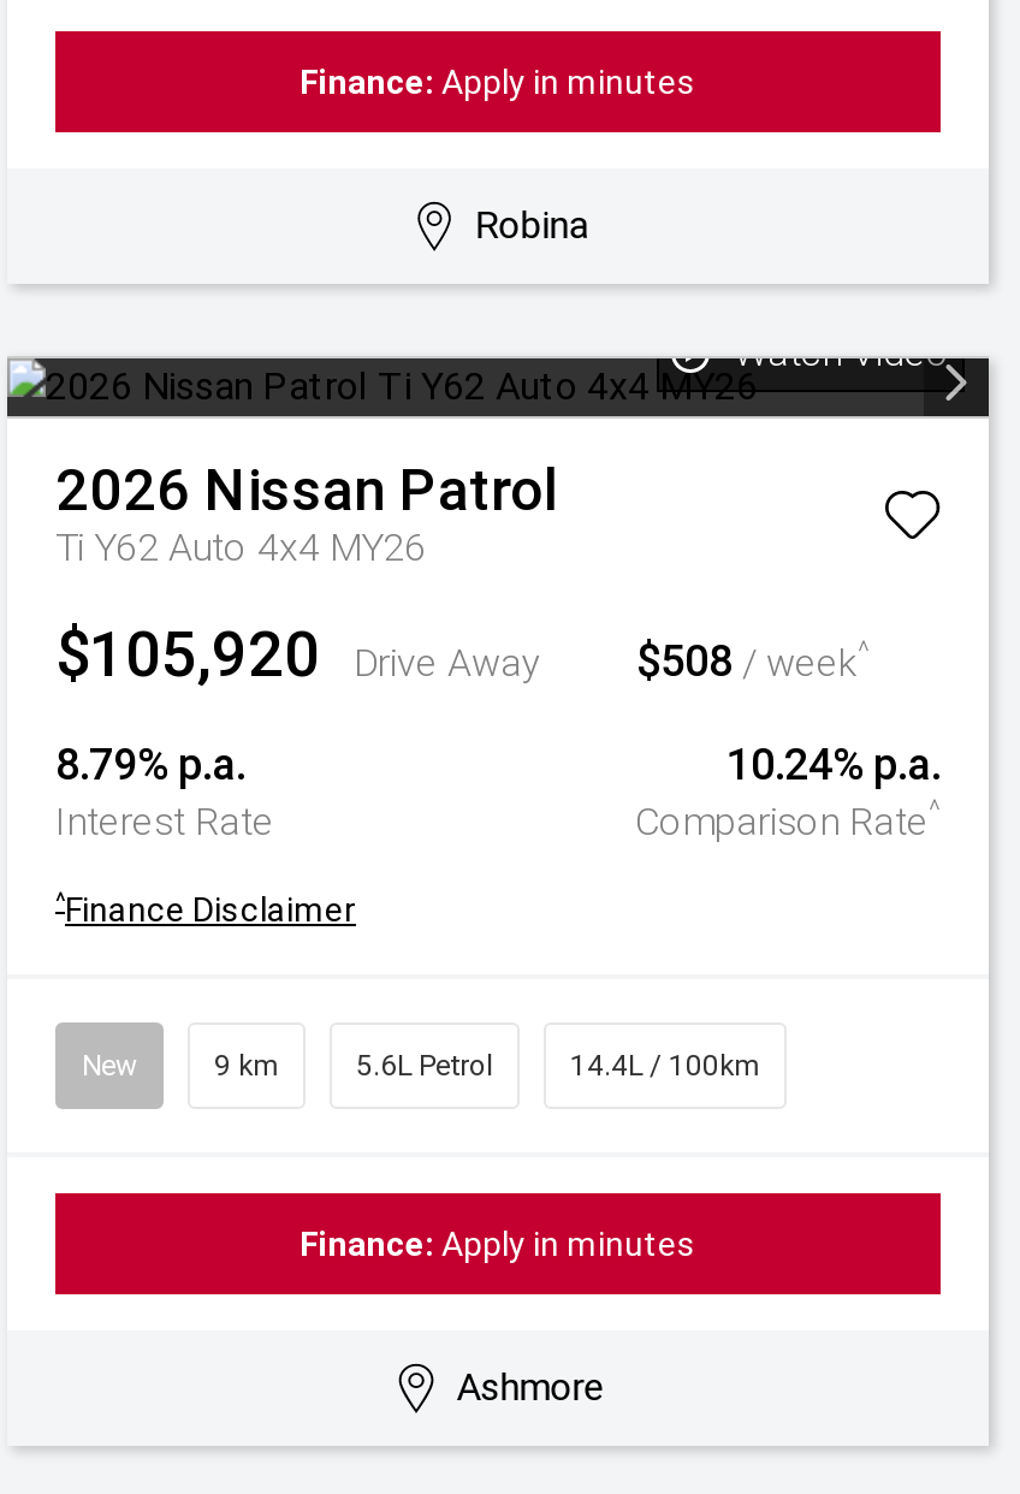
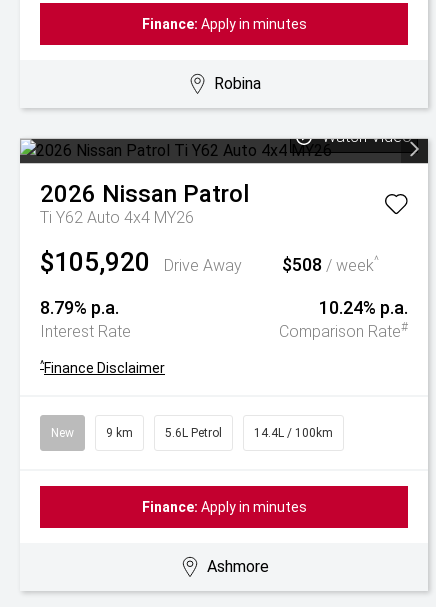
[635,794,941,844] Comparison Rate^ -> [279,320,408,341] Comparison Rate#

